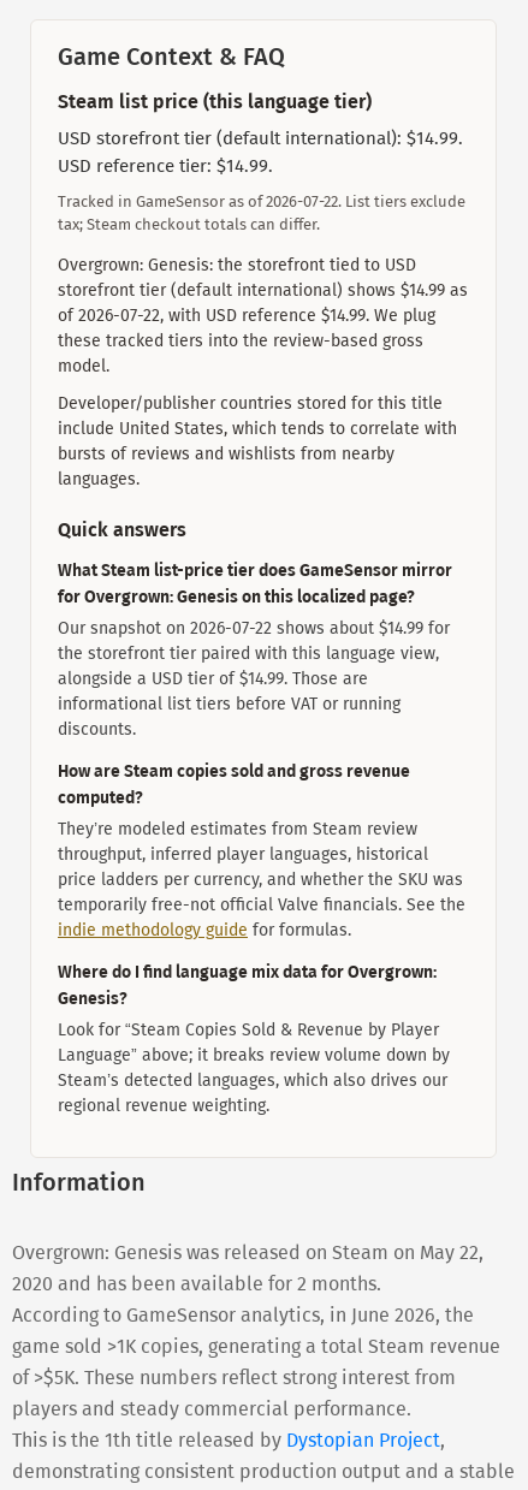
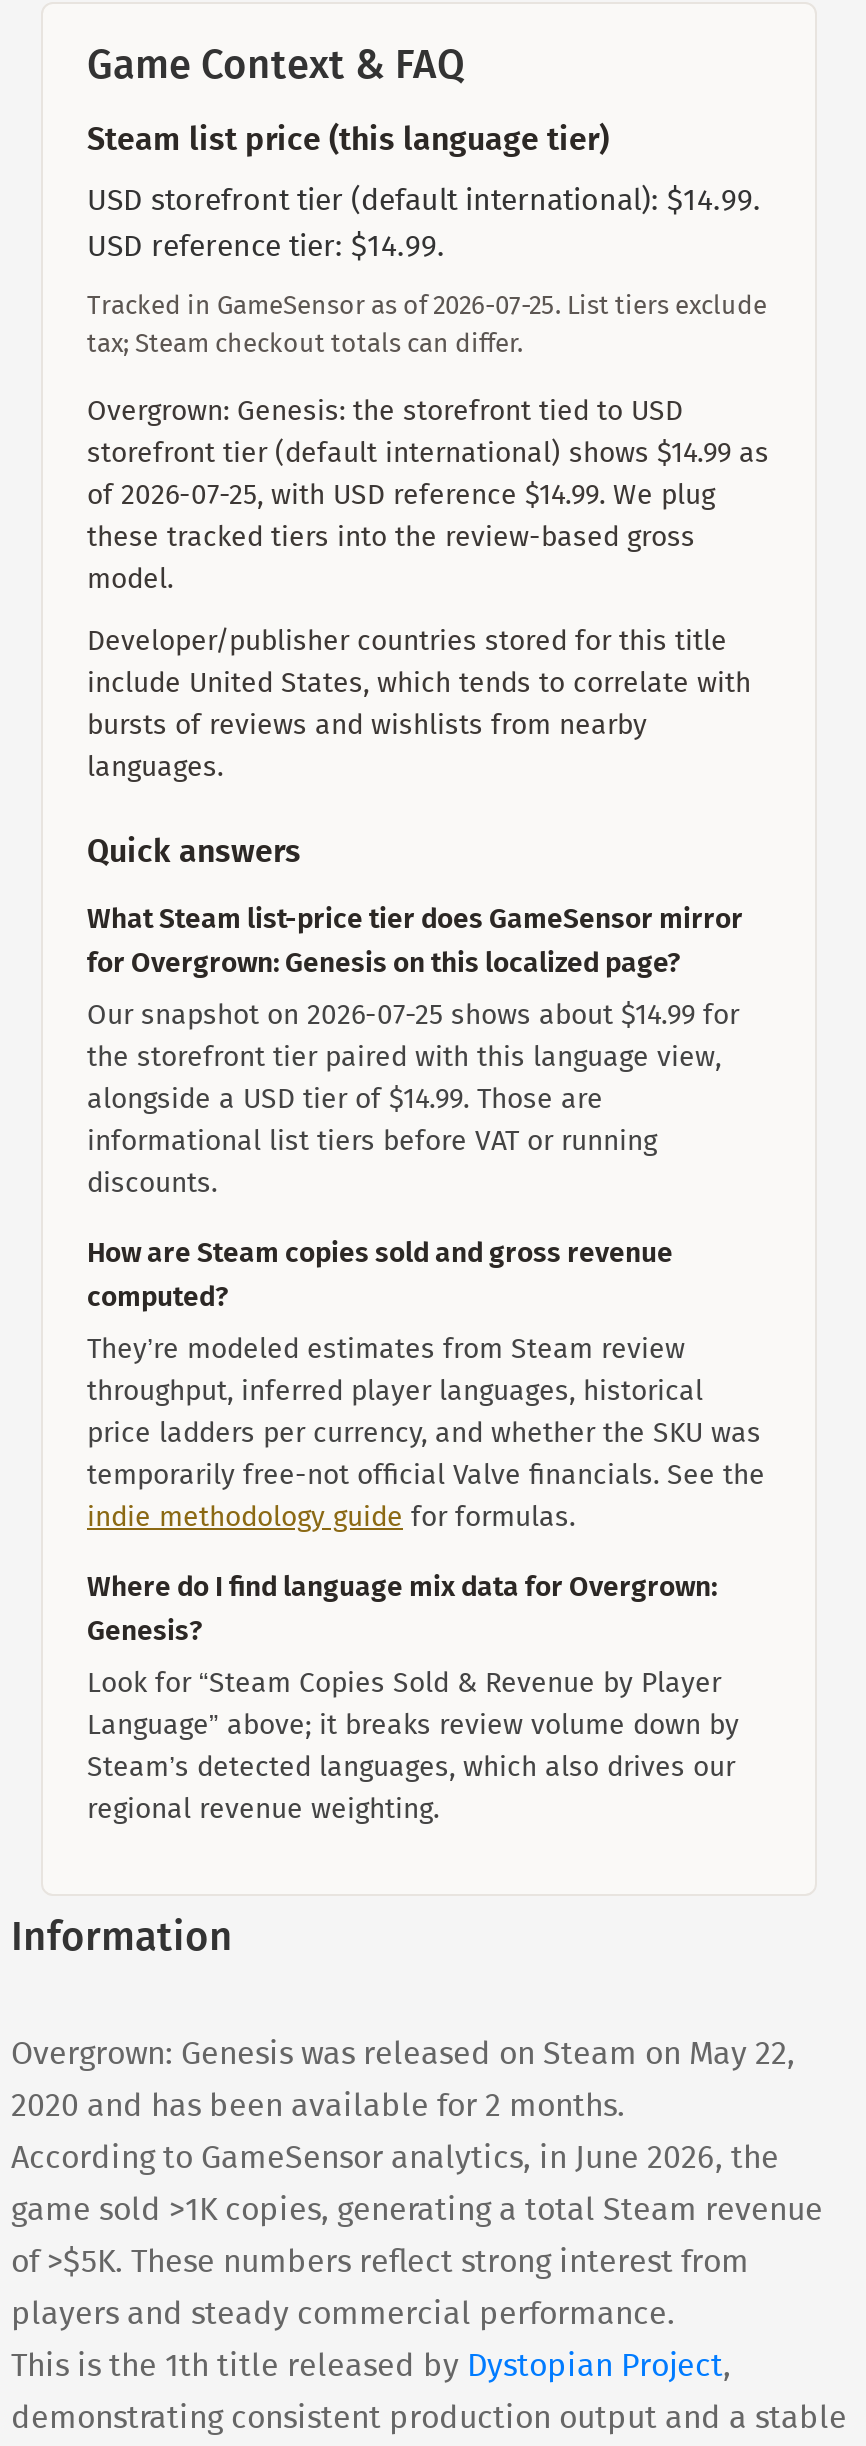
[58,193,465,211] Tracked in GameSensor as of 2026-07-22. List tiers exclude -> [87,291,767,321] Tracked in GameSensor as of 2026-07-25. List tiers exclude
[58,306,435,326] of 2026-07-22, with USD reference $14.99. We plug -> [87,479,715,513] of 2026-07-25, with USD reference $14.99. We plug
[58,619,450,639] Our snapshot on 2026-07-22 shows about $14.99 for -> [87,999,739,1033] Our snapshot on 2026-07-25 shows about $14.99 for

